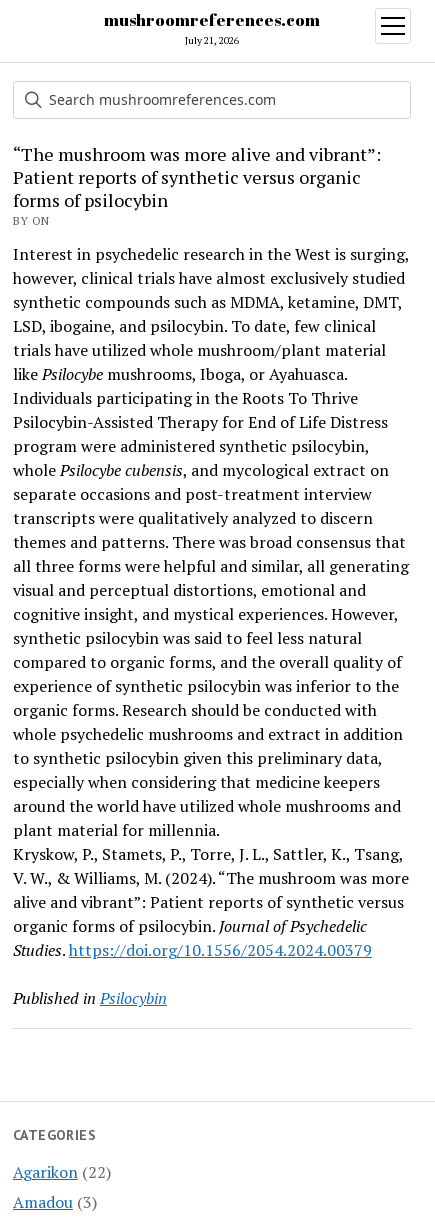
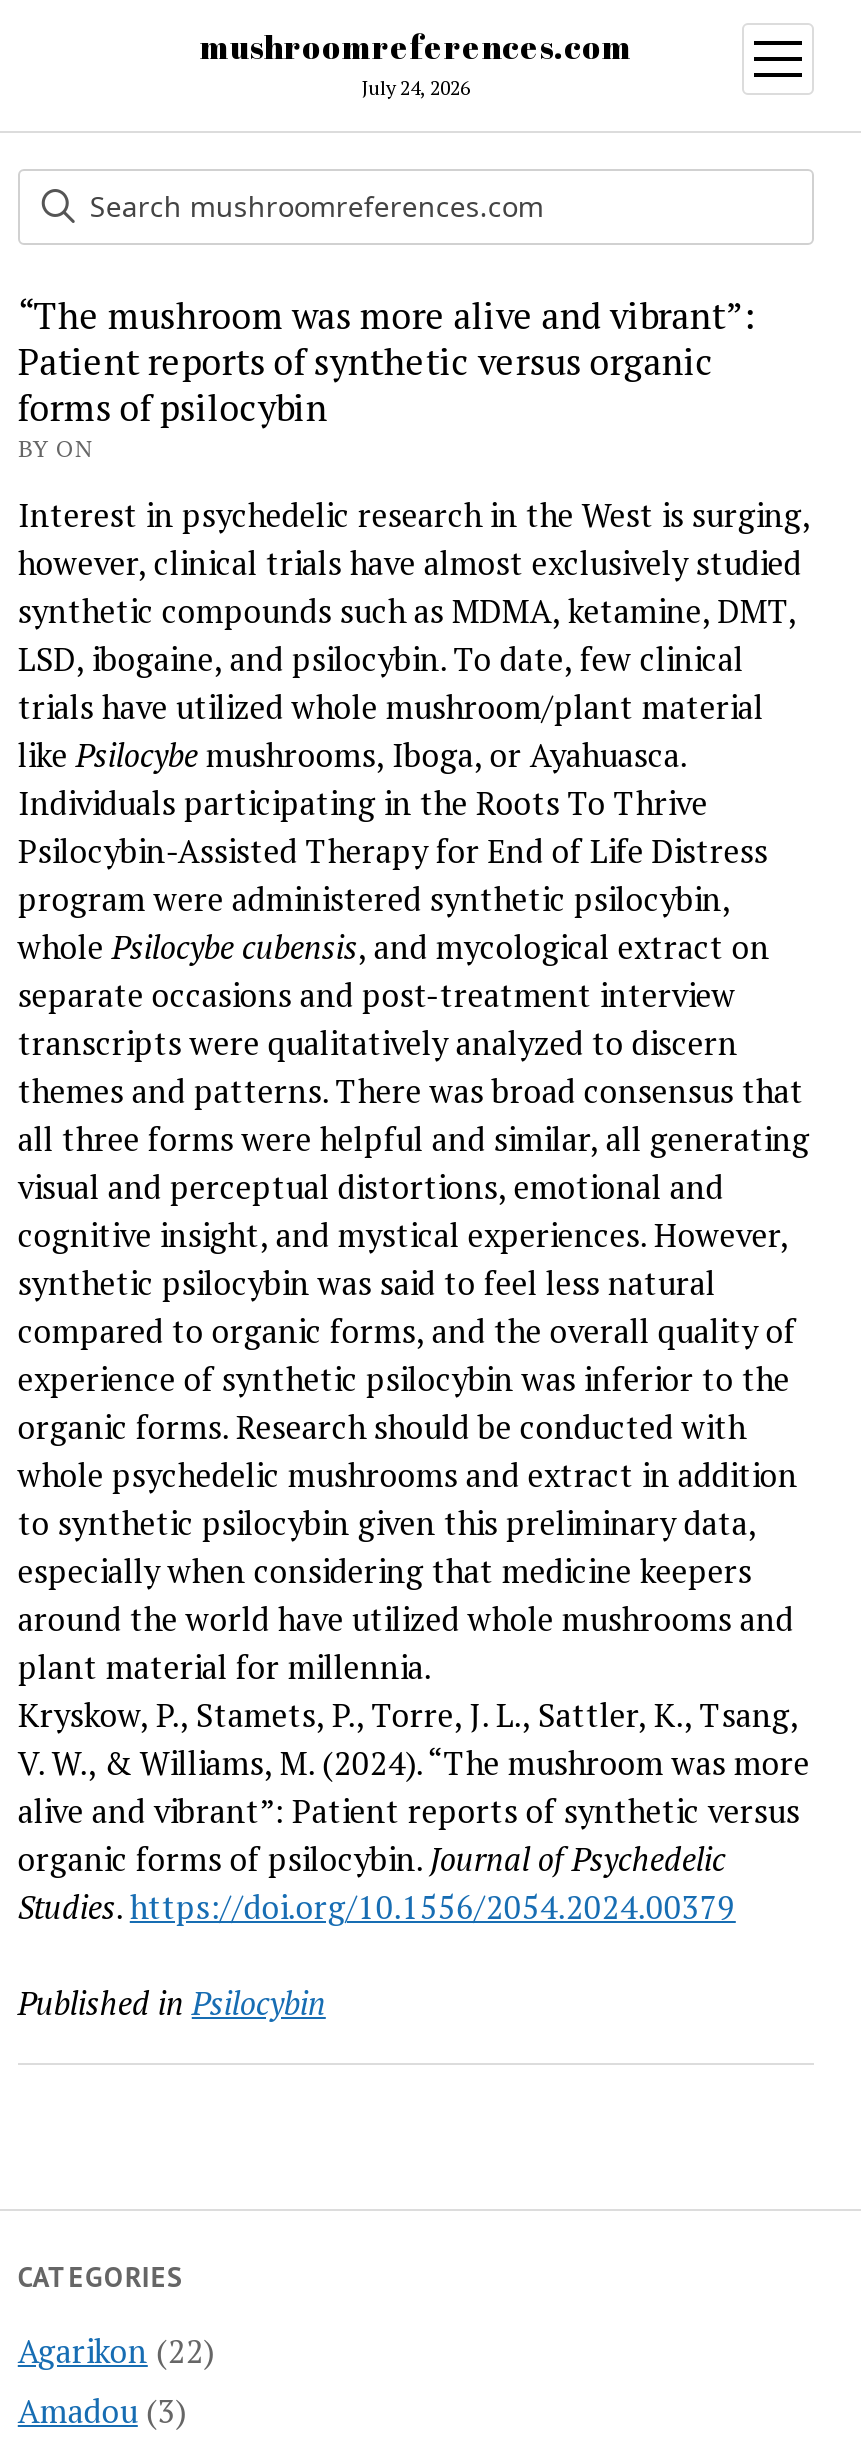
[185,34,239,47] July 21, 2026 -> [362,75,470,101] July 24, 2026

